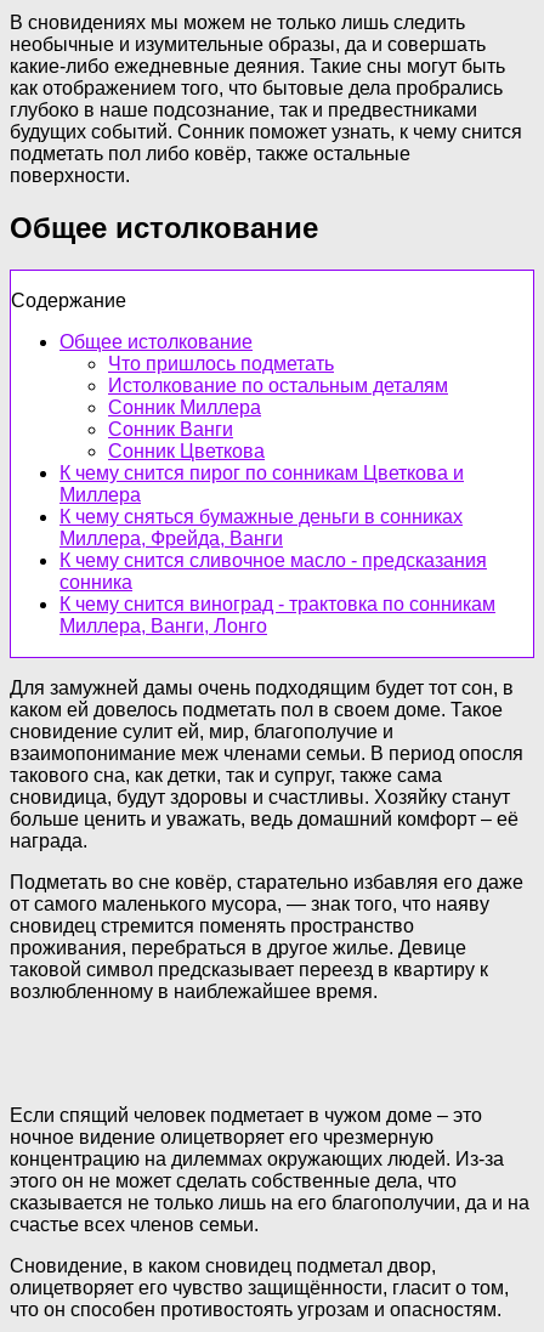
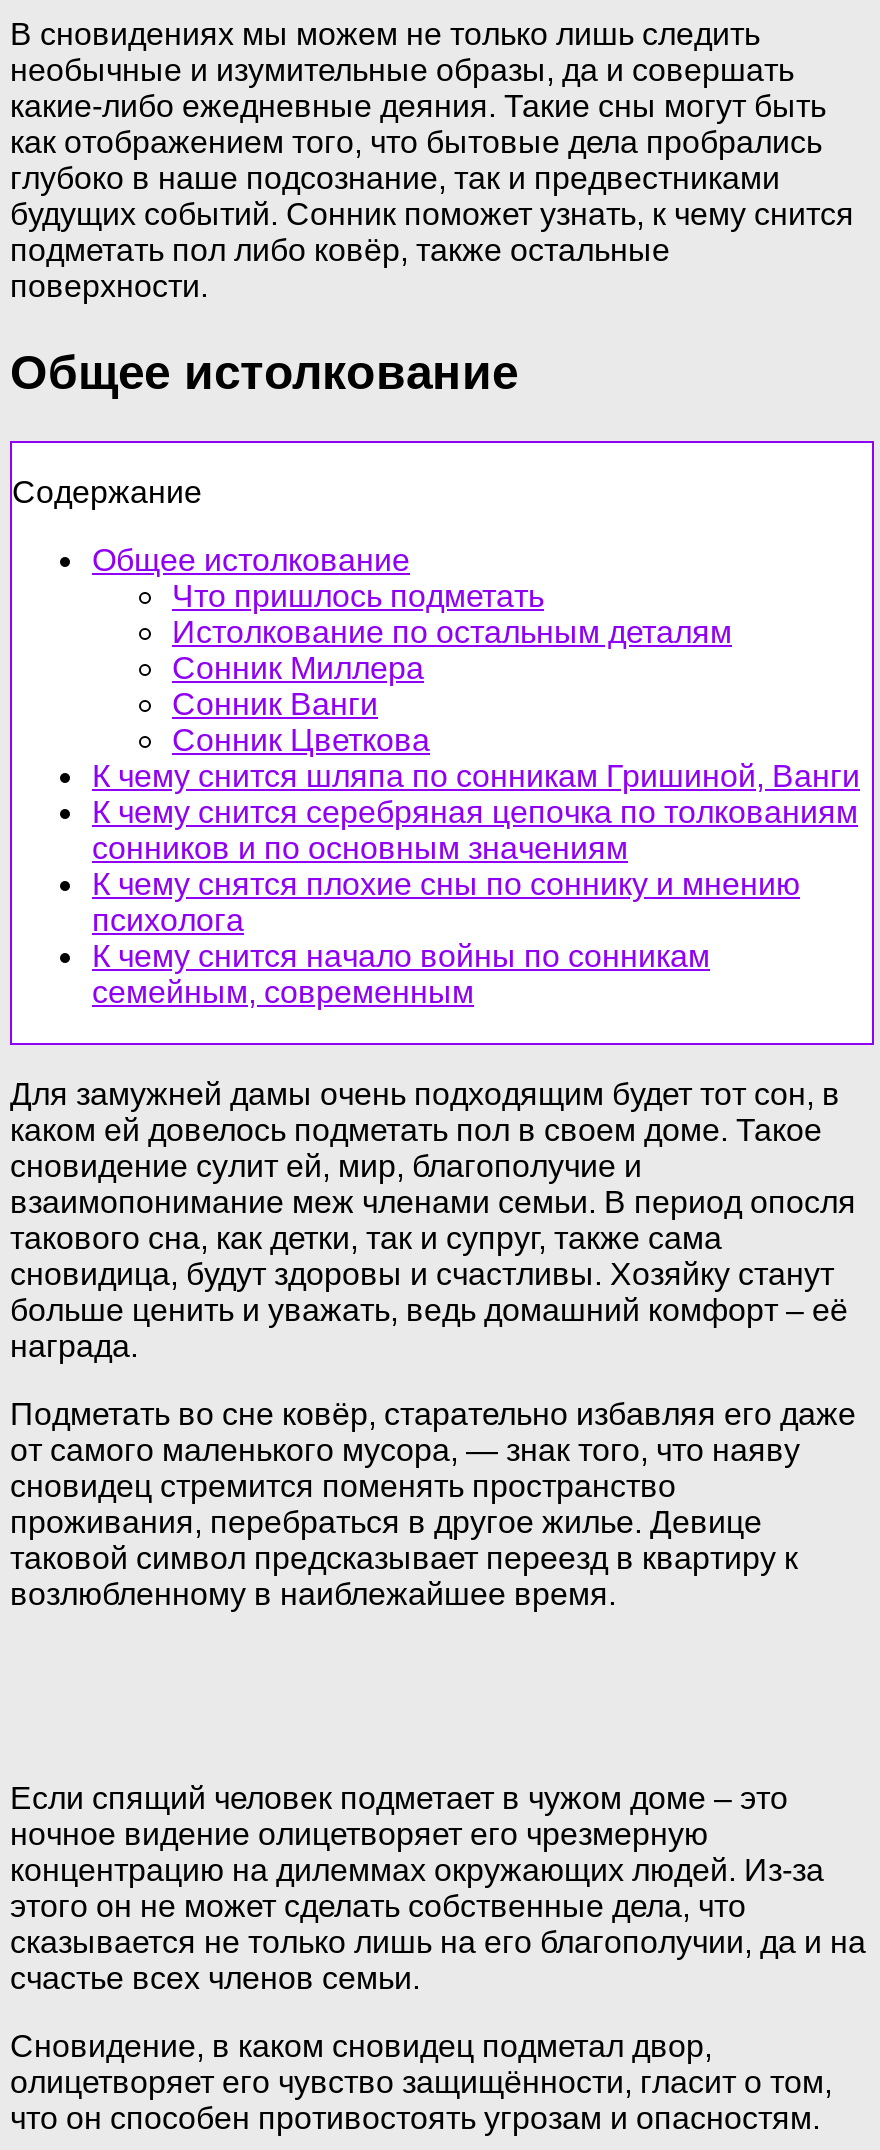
[59,462,495,636] К чему снится пирог по сонникам Цветкова и | Миллера | К чему сняться бумажные деньги в сонниках | Миллера, Фрейда, Ванги | К чему снится сливочное масло - предсказания | сонника | К чему снится виноград - трактовка по сонникам | Миллера, Ванги, Лонго -> [92,758,860,1008] К чему снится шляпа по сонникам Гришиной, Ванги | К чему снится серебряная цепочка по толкованиям | сонников и по основным значениям | К чему снятся плохие сны по соннику и мнению | психолога | К чему снится начало войны по сонникам | семейным, современным

